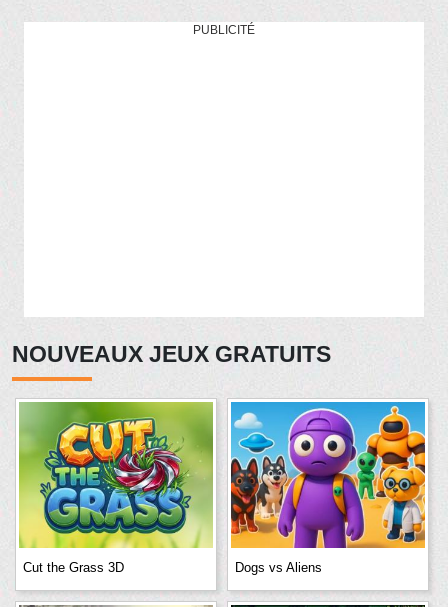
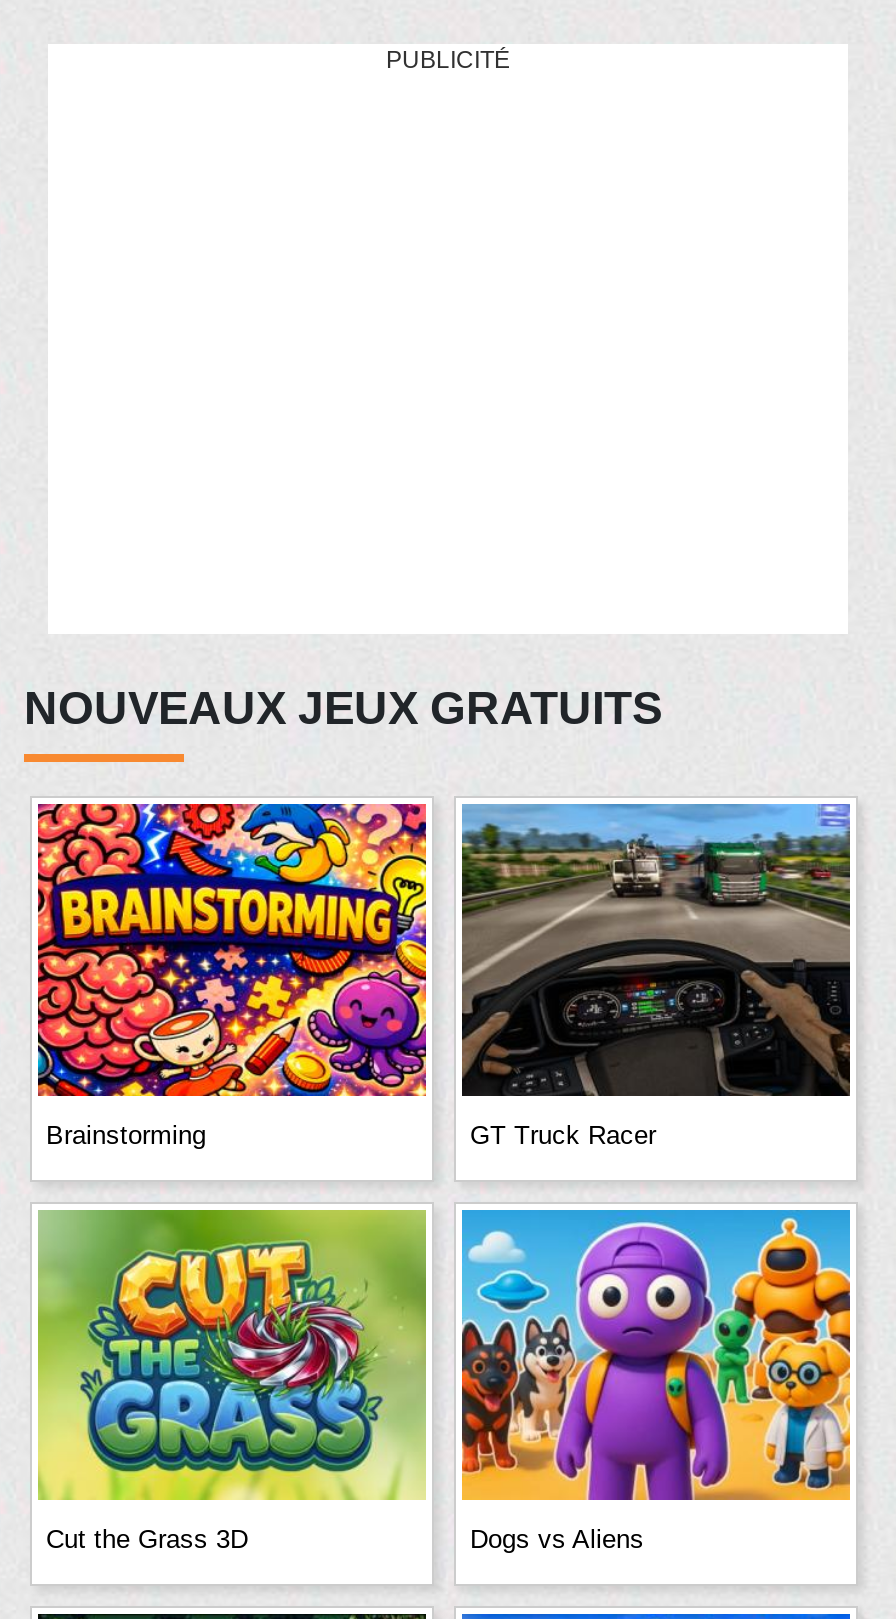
none -> [36,802,656,1150] [image] | Brainstorming | GT Truck Racer
none -> [460,804,852,1098] [image]

